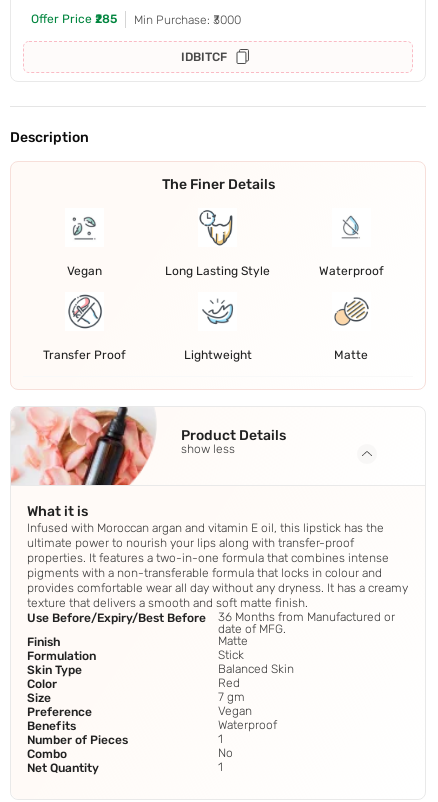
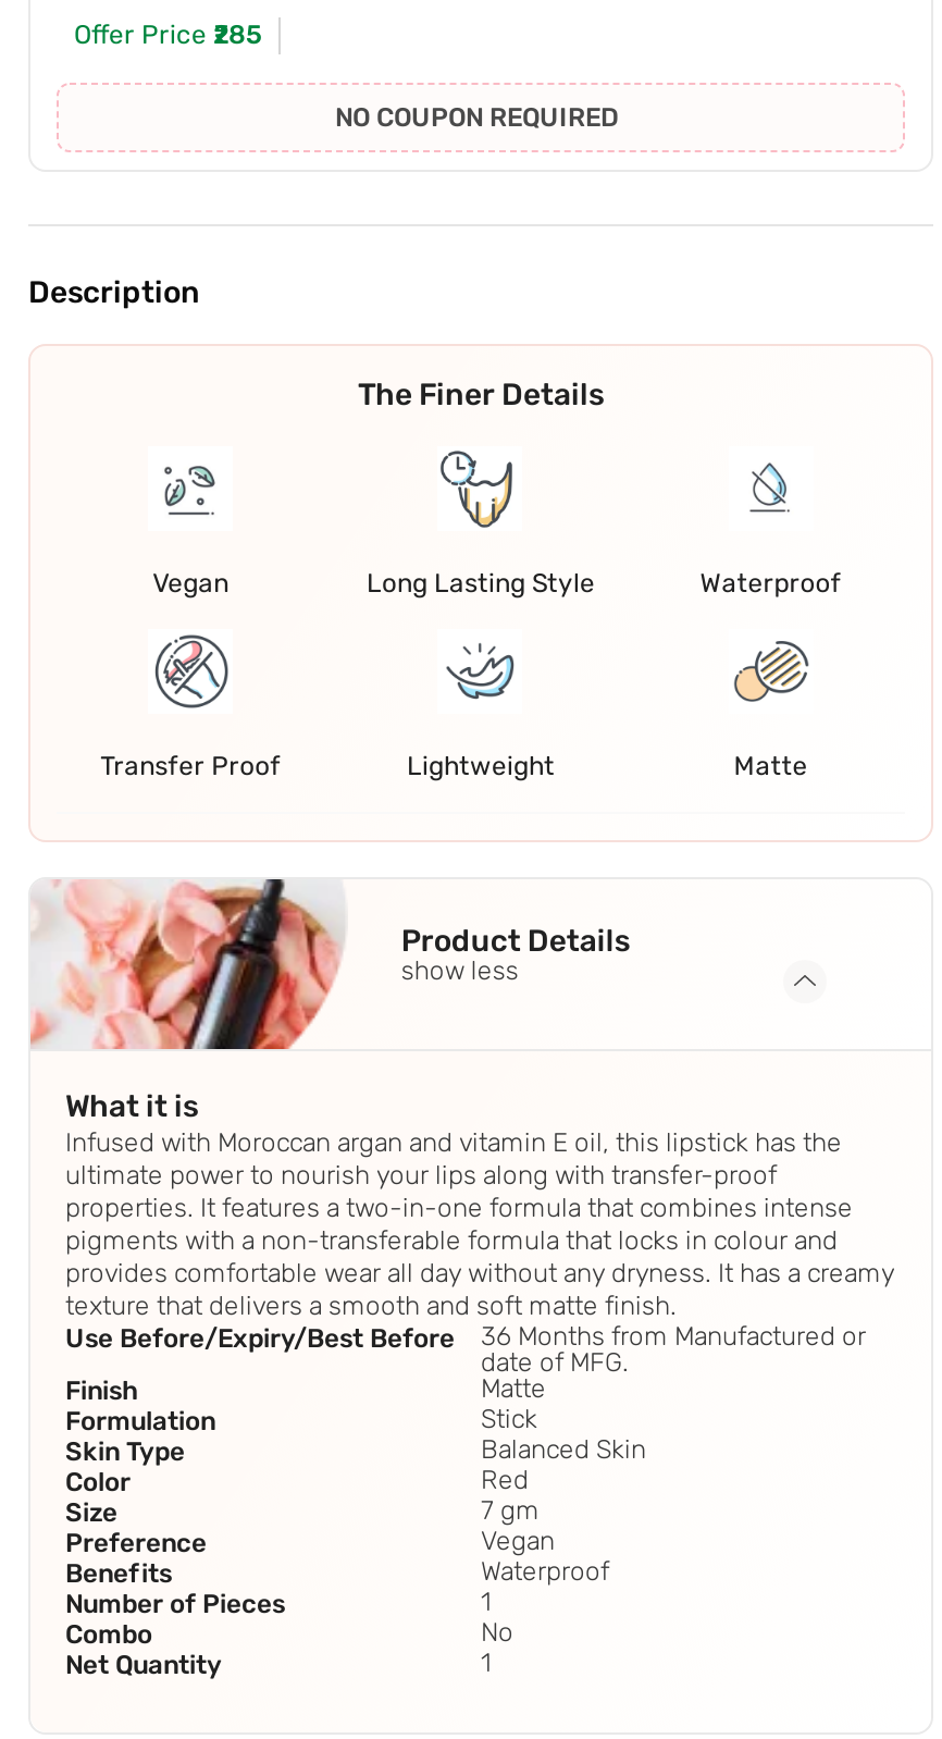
[134,13,241,64] Min Purchase: ₹3000 | IDBITCF -> [335,103,618,133] NO COUPON REQUIRED

